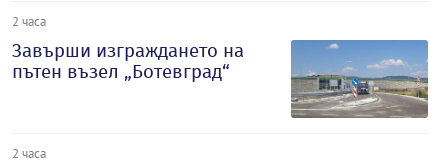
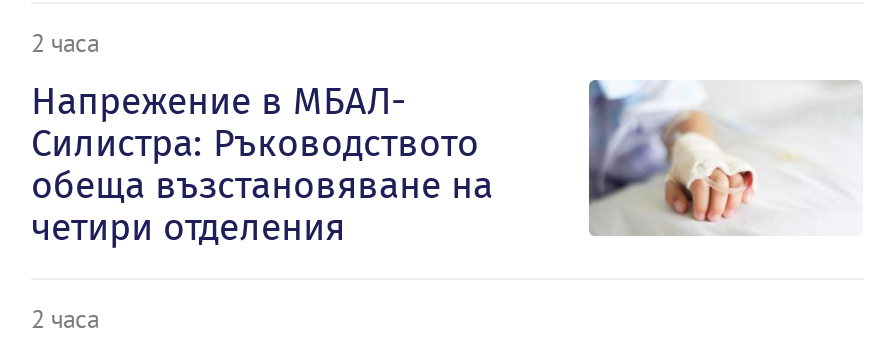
[12,39,244,83] Завърши изграждането на | пътен възел „Ботевград“ -> [31,79,493,251] Напрежение в МБАЛ- | Силистра: Ръководството | обеща възстановяване на | четири отделения
[291,39,429,119] [image] -> [589,80,863,236] [image]

